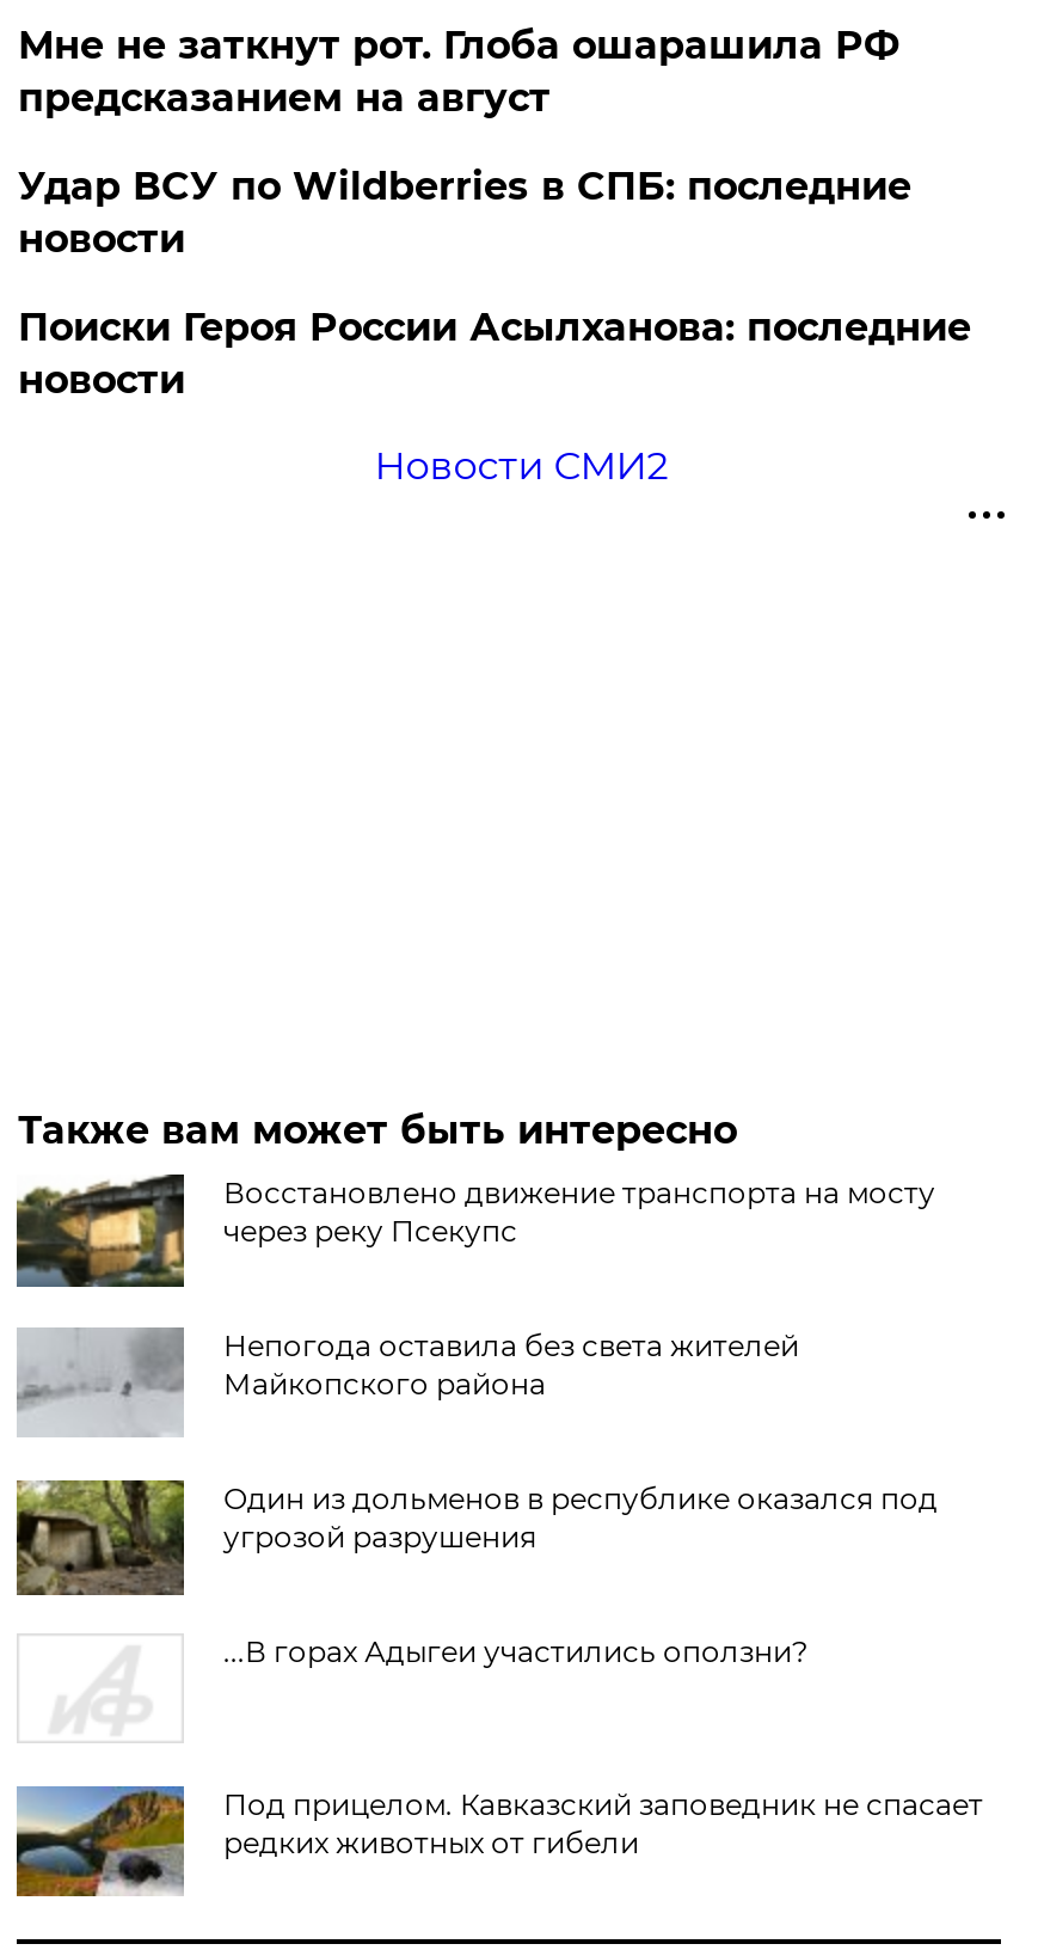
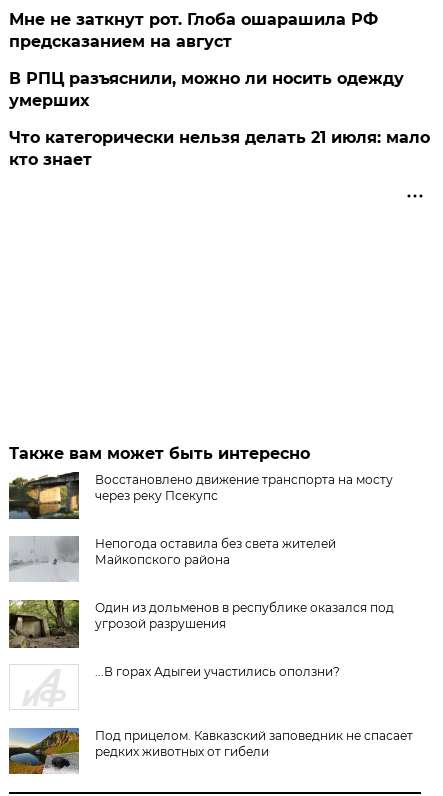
[18,164,971,489] Удар ВСУ по Wildberries в СПБ: последние | новости | Поиски Героя России Асылханова: последние | новости | Новости СМИ2 -> [9,69,430,169] В РПЦ разъяснили, можно ли носить одежду | умерших | Что категорически нельзя делать 21 июля: мало | кто знает

